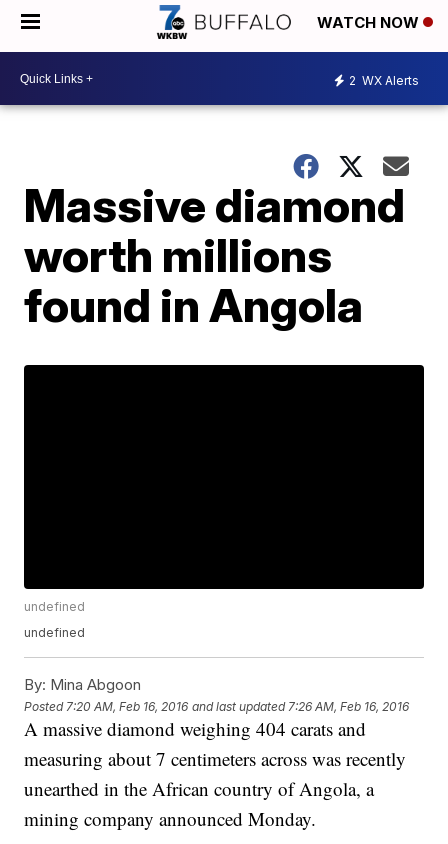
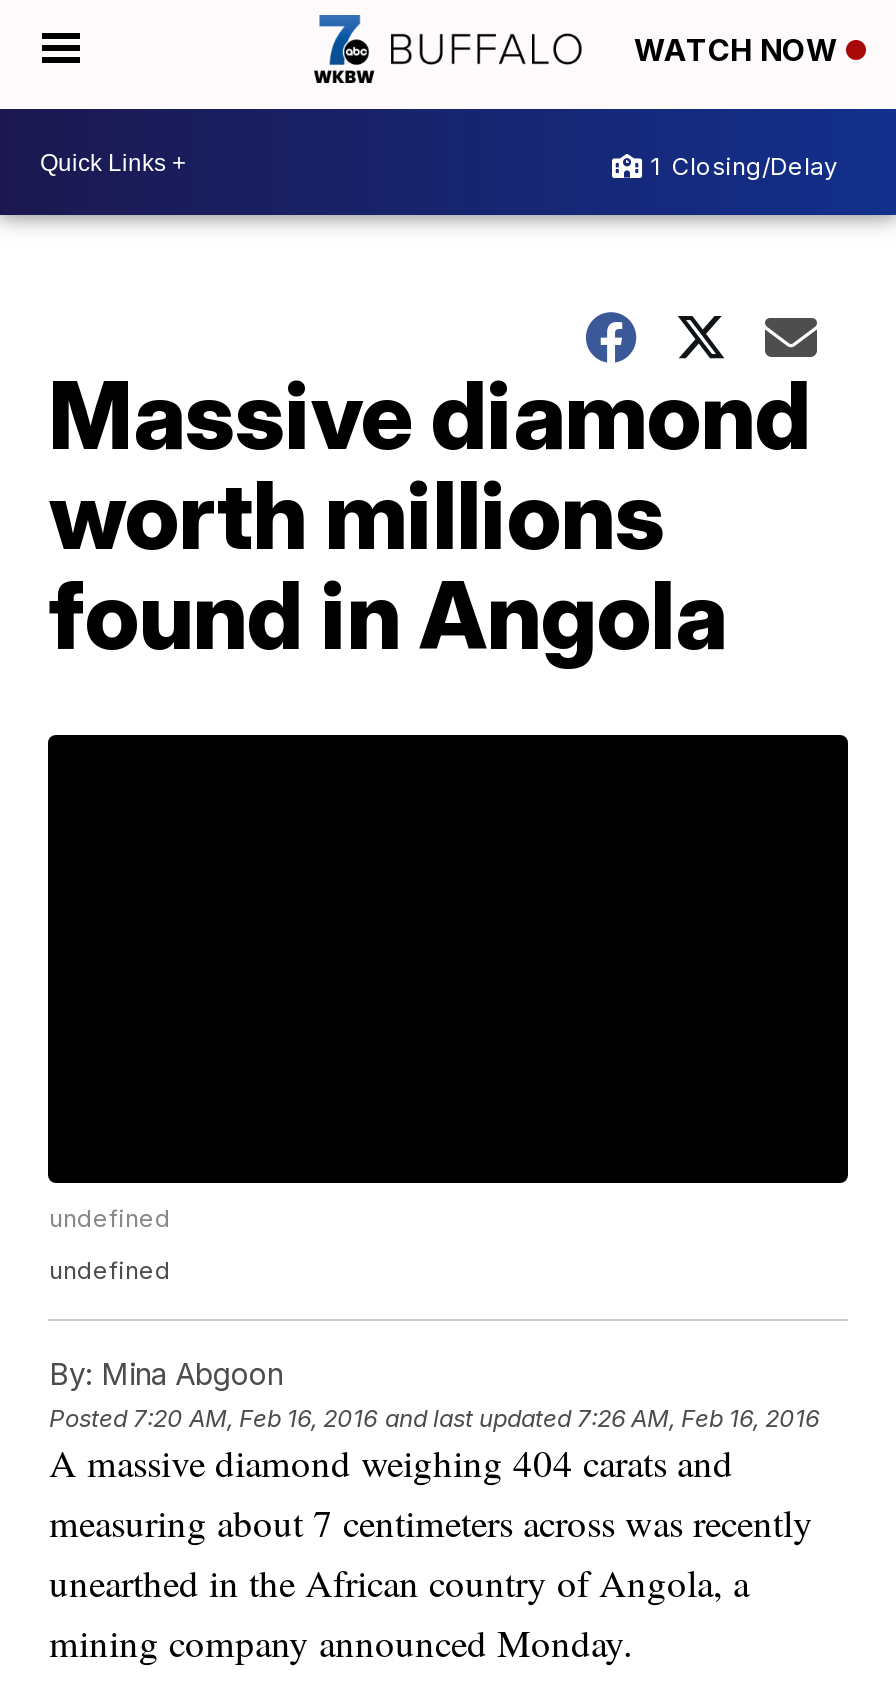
[349,72,419,87] 2 WX Alerts -> [650,150,838,180] 1 Closing/Delay

